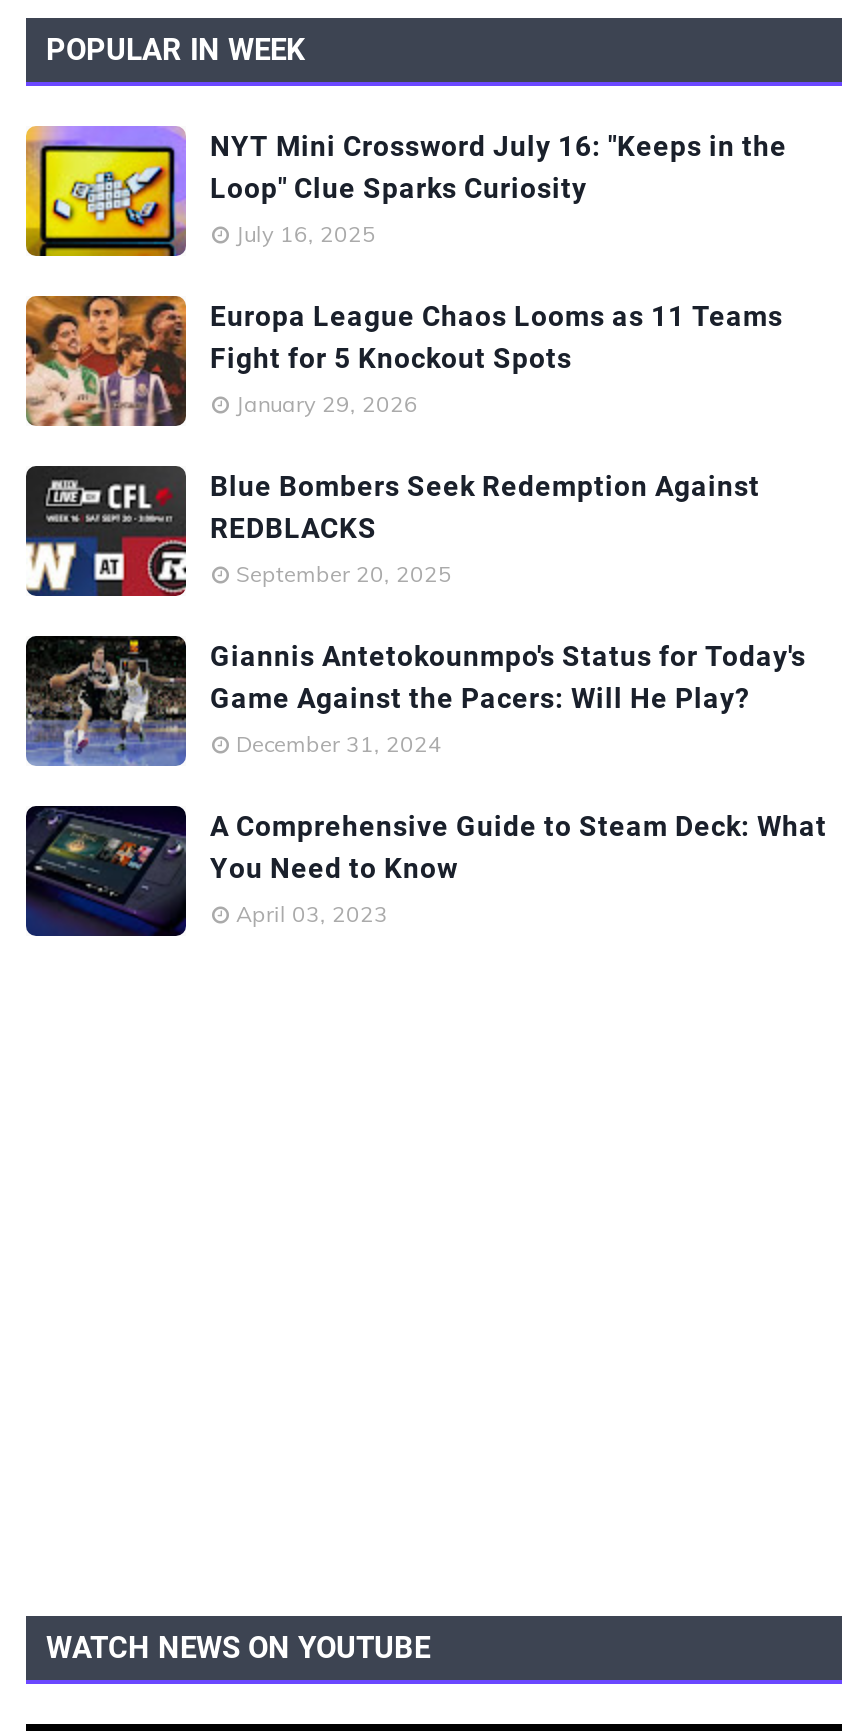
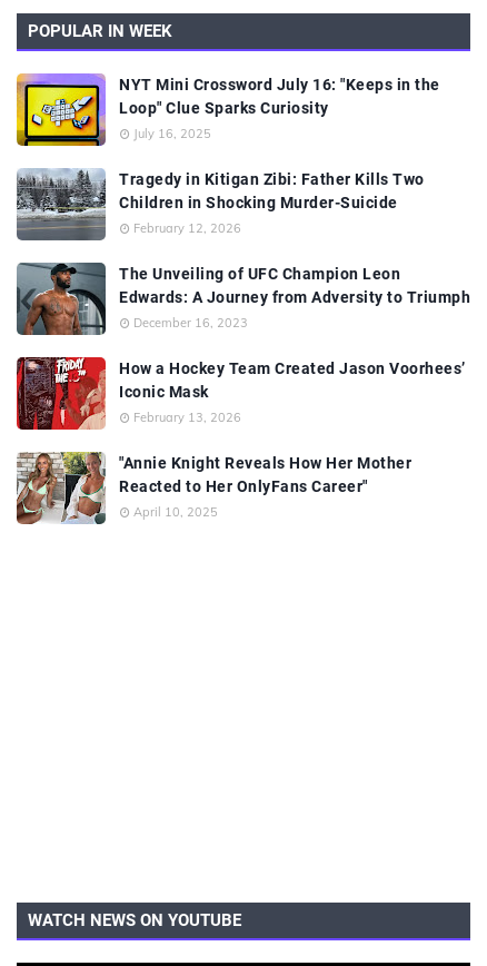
[24,294,783,428] [image] | Europa League Chaos Looms as 11 Teams | Fight for 5 Knockout Spots -> [16,168,424,241] [image] | Tragedy in Kitigan Zibi: Father Kills Two | Children in Shocking Murder-Suicide
[236,391,418,419] January 29, 2026 -> [133,221,241,236] February 12, 2026
[26,464,760,598] [image] | Blue Bombers Seek Redemption Against | REDBLACKS -> [16,262,470,336] [image] | The Unveiling of UFC Champion Leon | Edwards: A Journey from Adversity to Triumph
[236,561,452,589] September 20, 2025 -> [133,316,248,331] December 16, 2023
[24,634,806,768] [image] | Giannis Antetokounmpo's Status for Today's | Game Against the Pacers: Will He Play? -> [16,356,465,431] [image] | How a Hockey Team Created Jason Voorhees’ | Iconic Mask
[236,731,442,759] December 31, 2024 -> [133,410,241,426] February 13, 2026
[24,804,827,938] [image] | A Comprehensive Guide to Steam Deck: What | You Need to Know -> [16,451,411,525] [image] | "Annie Knight Reveals How Her Mother | Reacted to Her OnlyFans Career"
[236,901,388,929] April 03, 2023 -> [133,505,218,520] April 10, 2025

